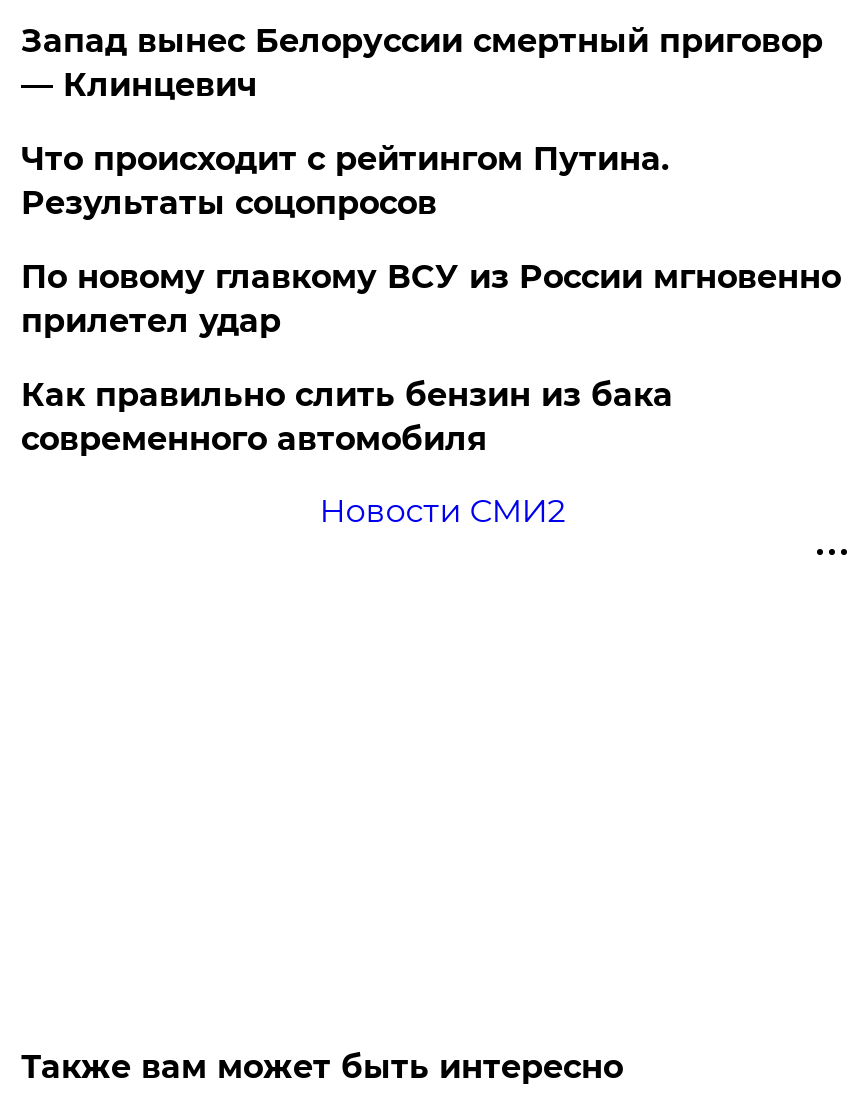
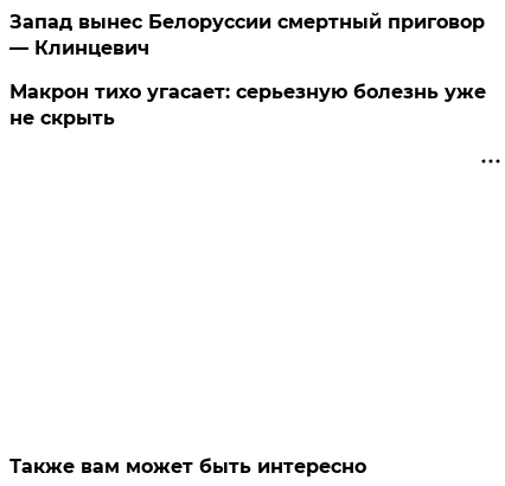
[21,141,841,531] Что происходит с рейтингом Путина. | Результаты соцопросов | По новому главкому ВСУ из России мгновенно | прилетел удар | Как правильно слить бензин из бака | современного автомобиля | Новости СМИ2 -> [10,81,487,129] Макрон тихо угасает: серьезную болезнь уже | не скрыть

